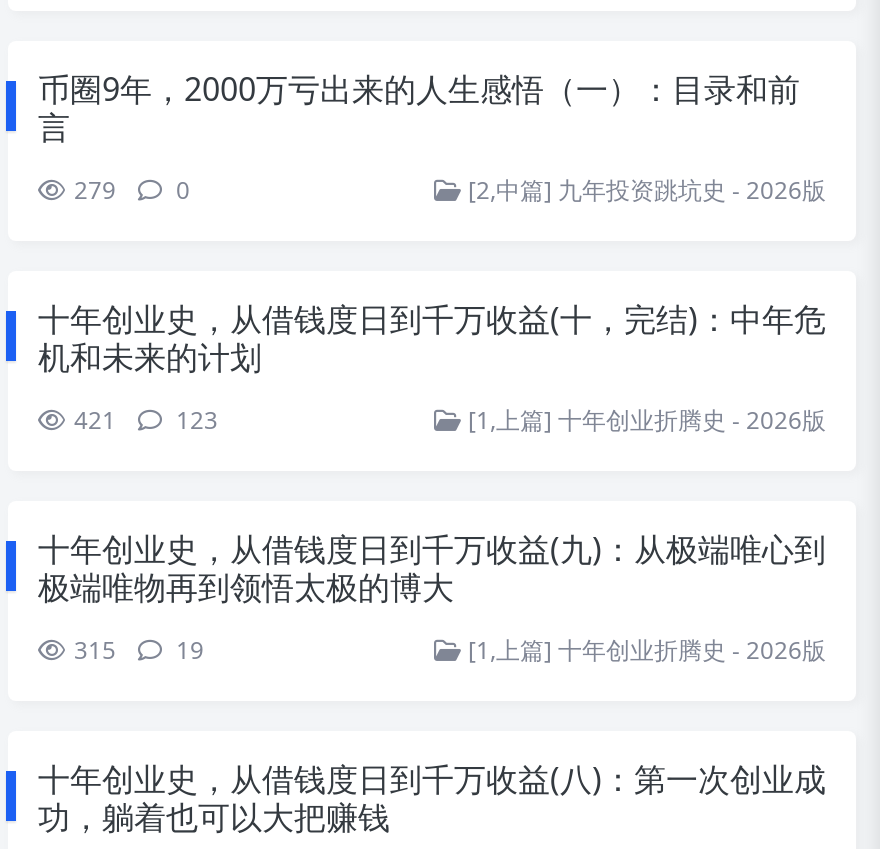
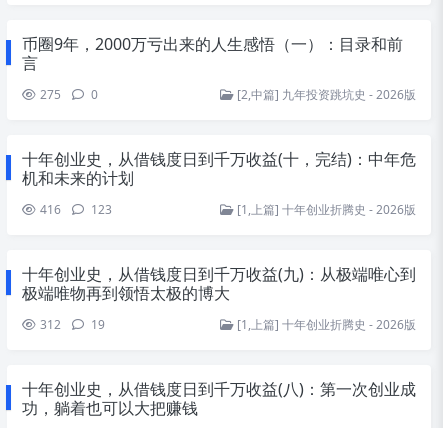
[74,172,190,206] 279 0 -> [40,86,98,103] 275 0
[74,402,218,436] 421 123 -> [40,201,112,218] 416 123
[74,632,204,666] 315 19 -> [40,316,105,333] 312 19

